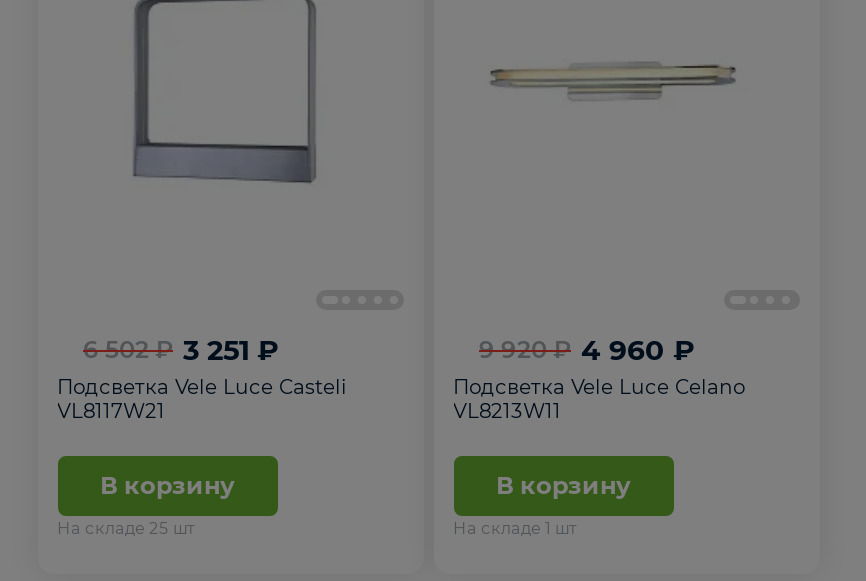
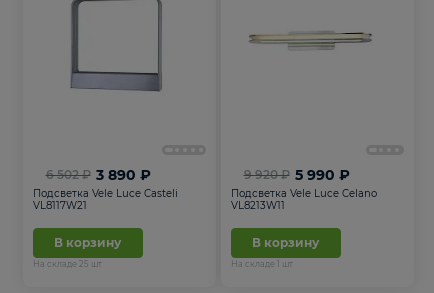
[83,331,279,367] 6 502 ₽ 3 251 ₽ -> [45,166,150,184] 6 502 ₽ 3 890 ₽
[479,331,695,367] 9 920 ₽ 4 960 ₽ -> [243,166,349,184] 9 920 ₽ 5 990 ₽

